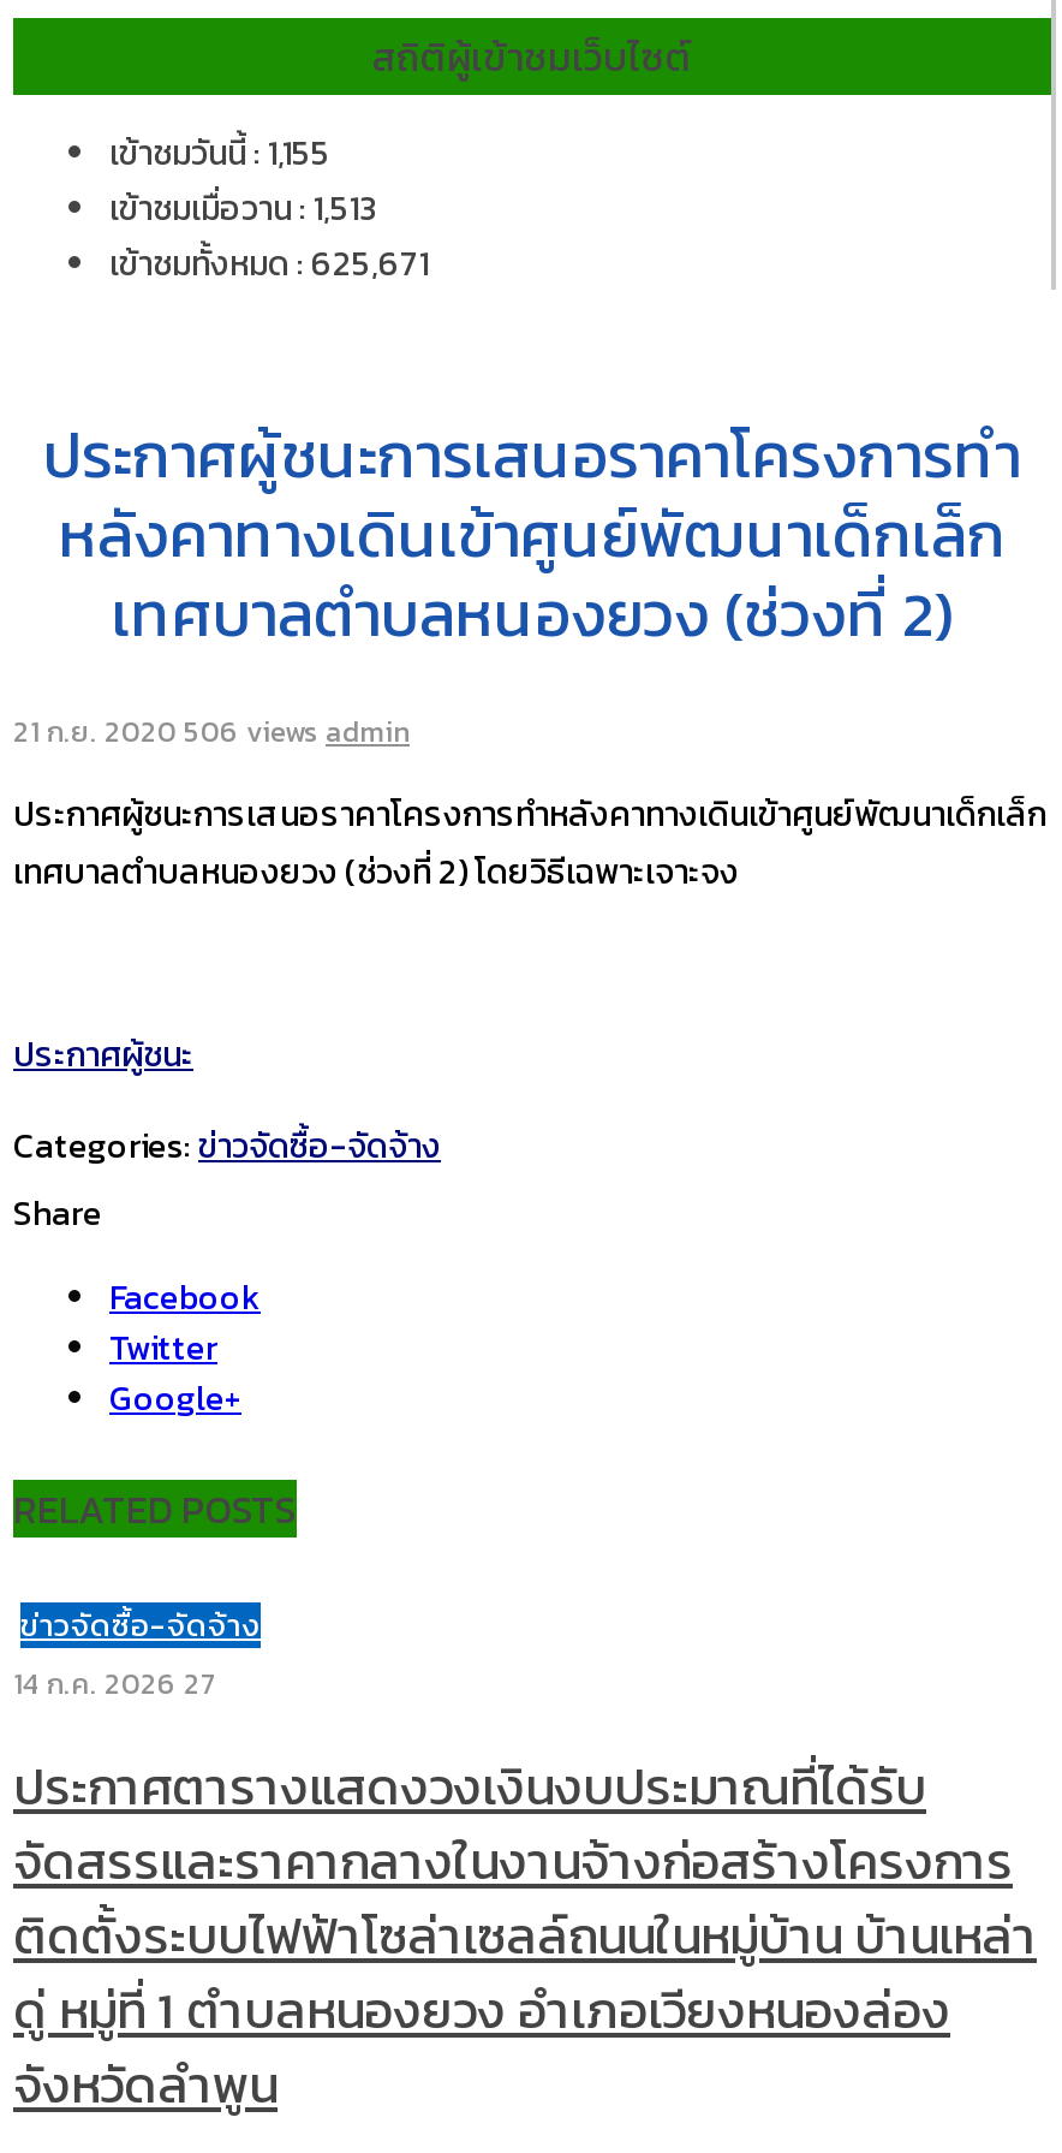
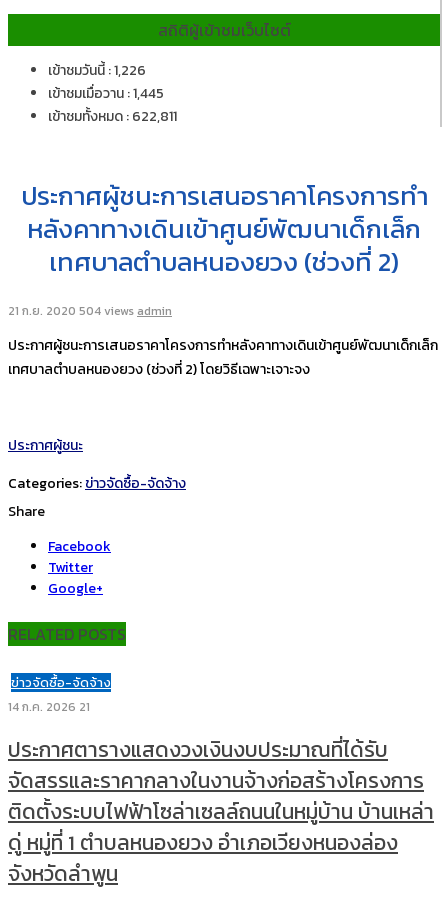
[109,129,330,179] เข้าชมวันนี้ : 1,155 -> [48,60,146,81] เข้าชมวันนี้ : 1,226
[109,184,376,234] เข้าชมเมื่อวาน : 1,513 -> [48,83,164,104] เข้าชมเมื่อวาน : 1,445
[109,239,429,290] เข้าชมทั้งหมด : 625,671 -> [48,106,177,127] เข้าชมทั้งหมด : 622,811
[13,710,410,754] 21 ก.ย. 2020 506 views admin -> [8,302,172,320] 21 ก.ย. 2020 504 views admin
[13,1663,217,1706] 14 ก.ค. 2026 27 -> [8,698,90,716] 14 ก.ค. 2026 21

